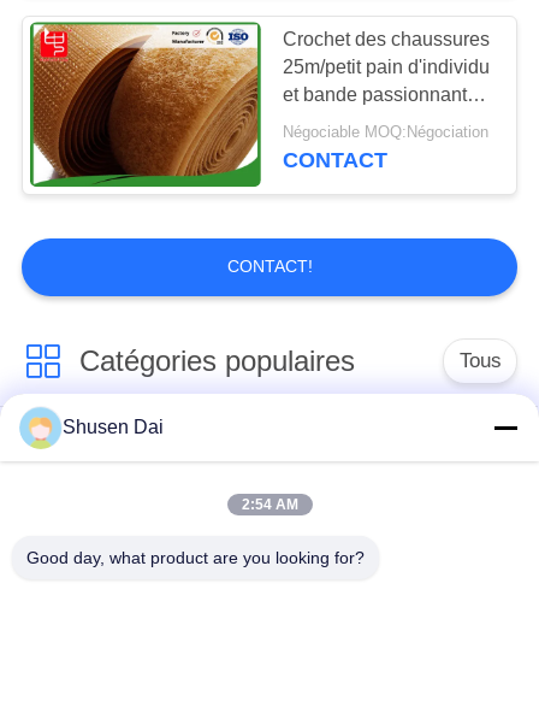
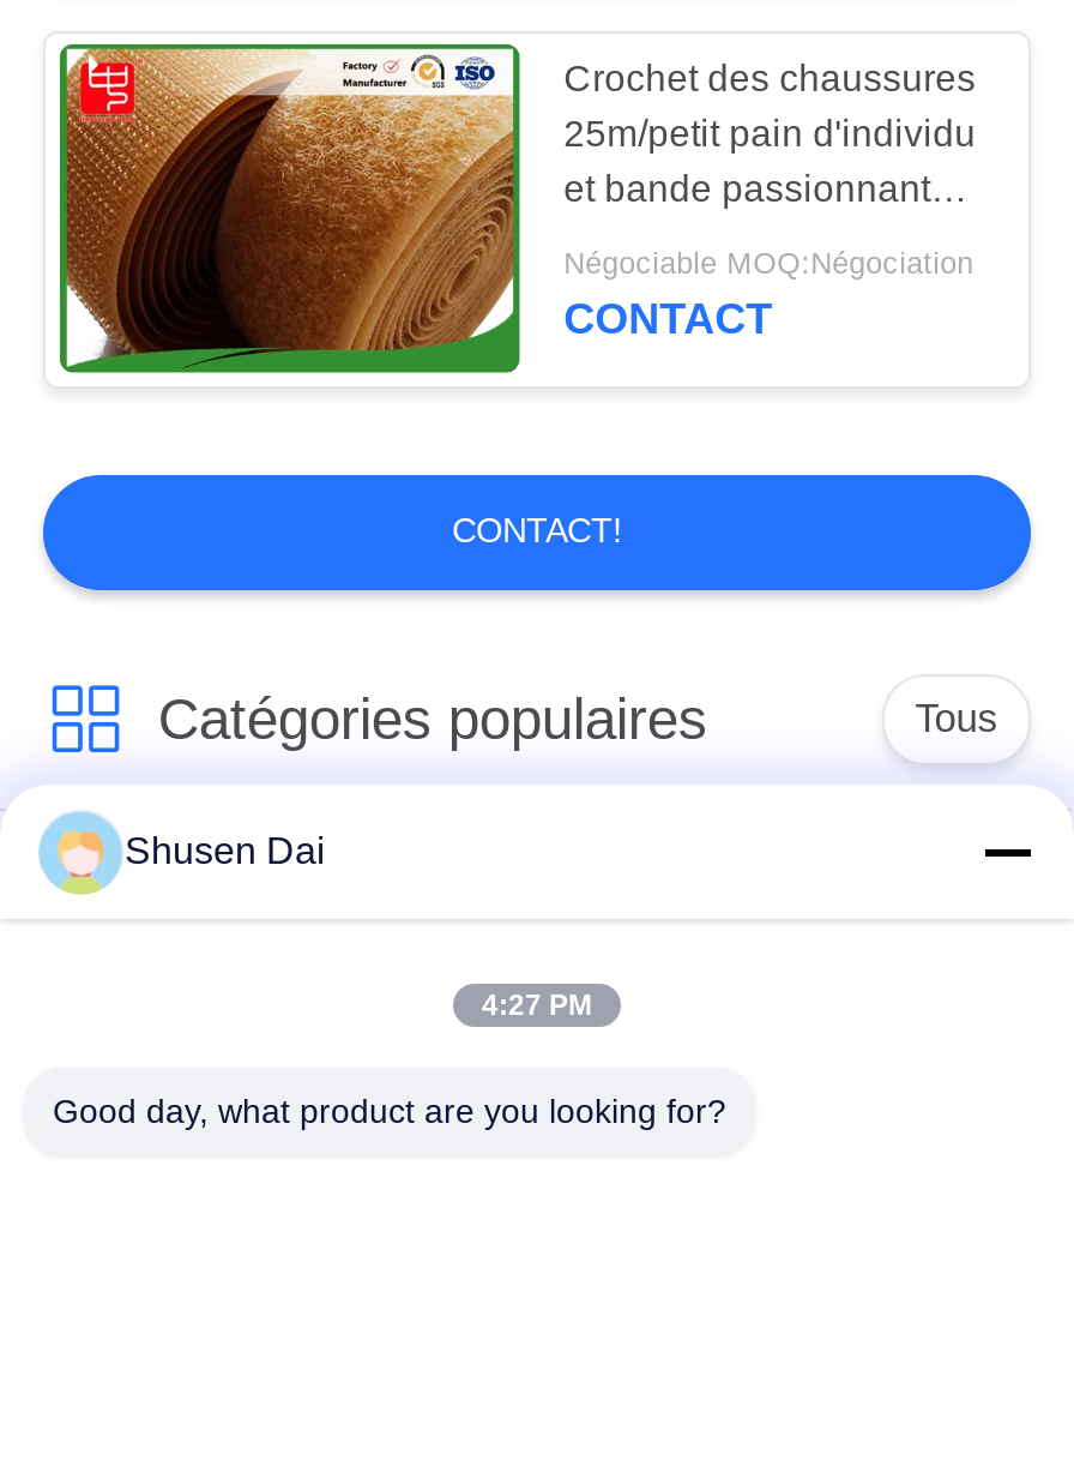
[241,496,298,513] 2:54 AM -> [482,989,592,1022] 4:27 PM

